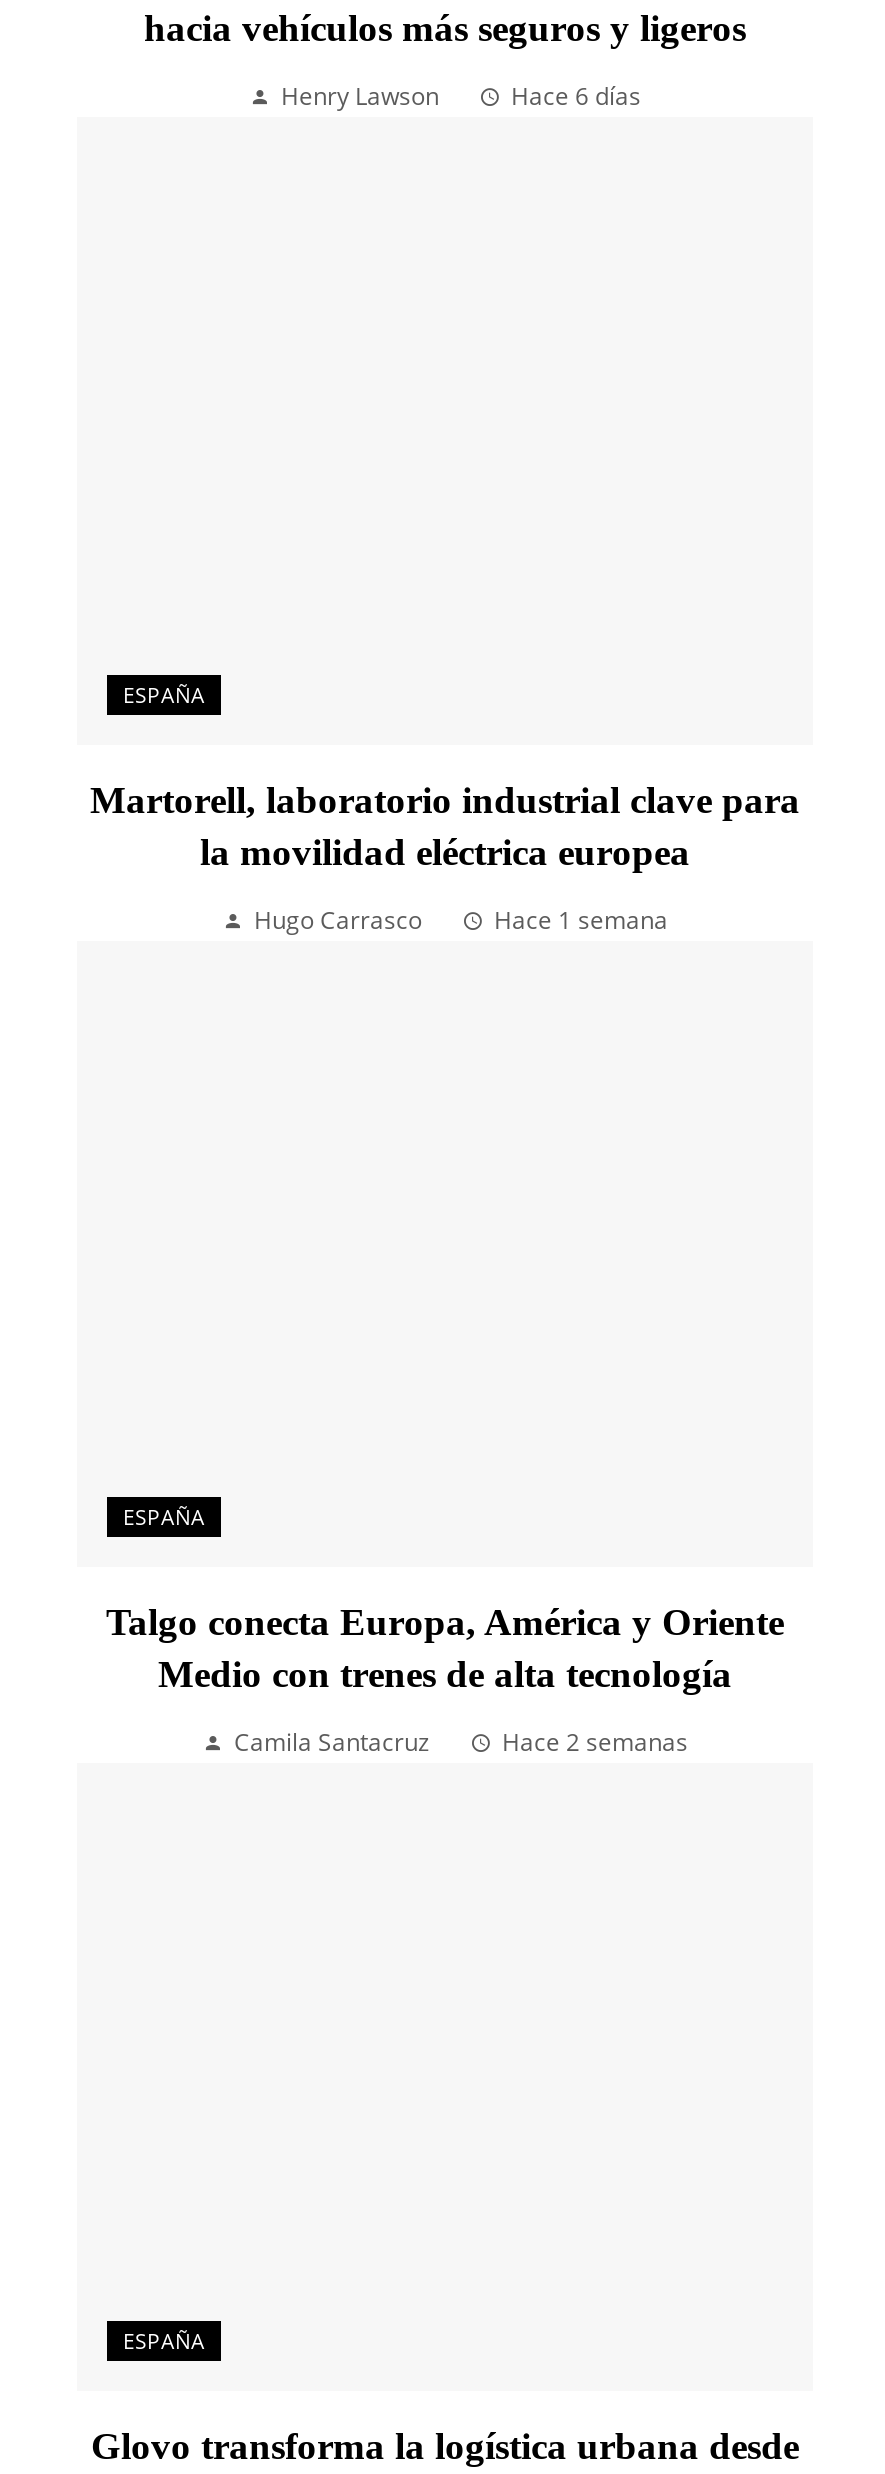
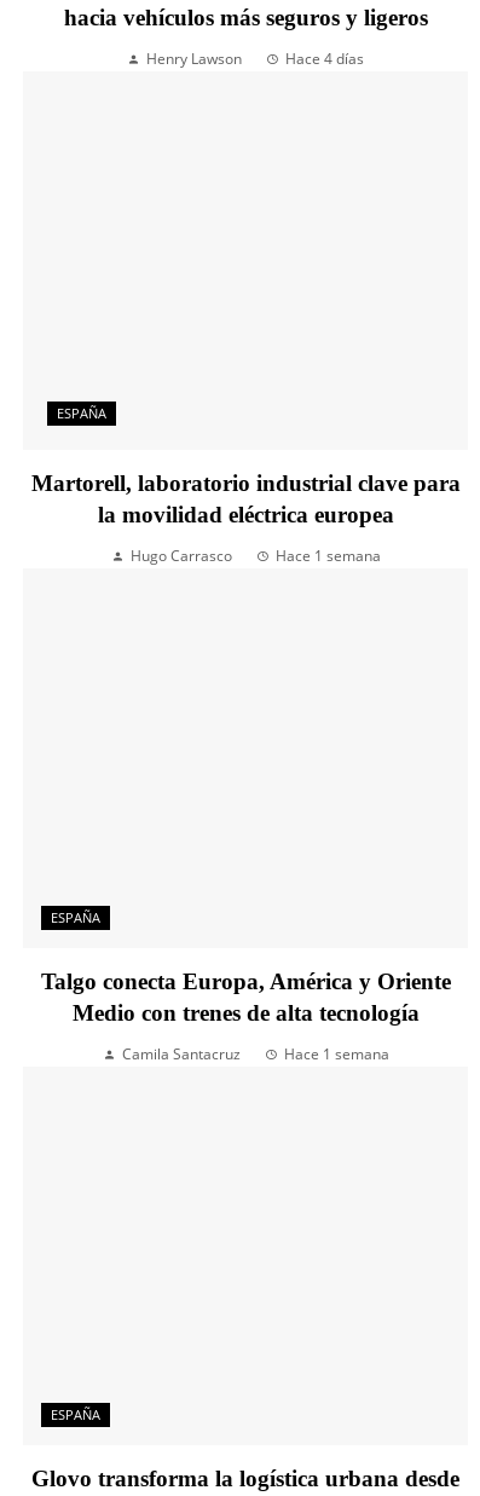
[511,79,641,113] Hace 6 días -> [285,48,364,68] Hace 4 días
[502,1726,688,1760] Hace 2 semanas -> [284,1043,389,1064] Hace 1 semana

